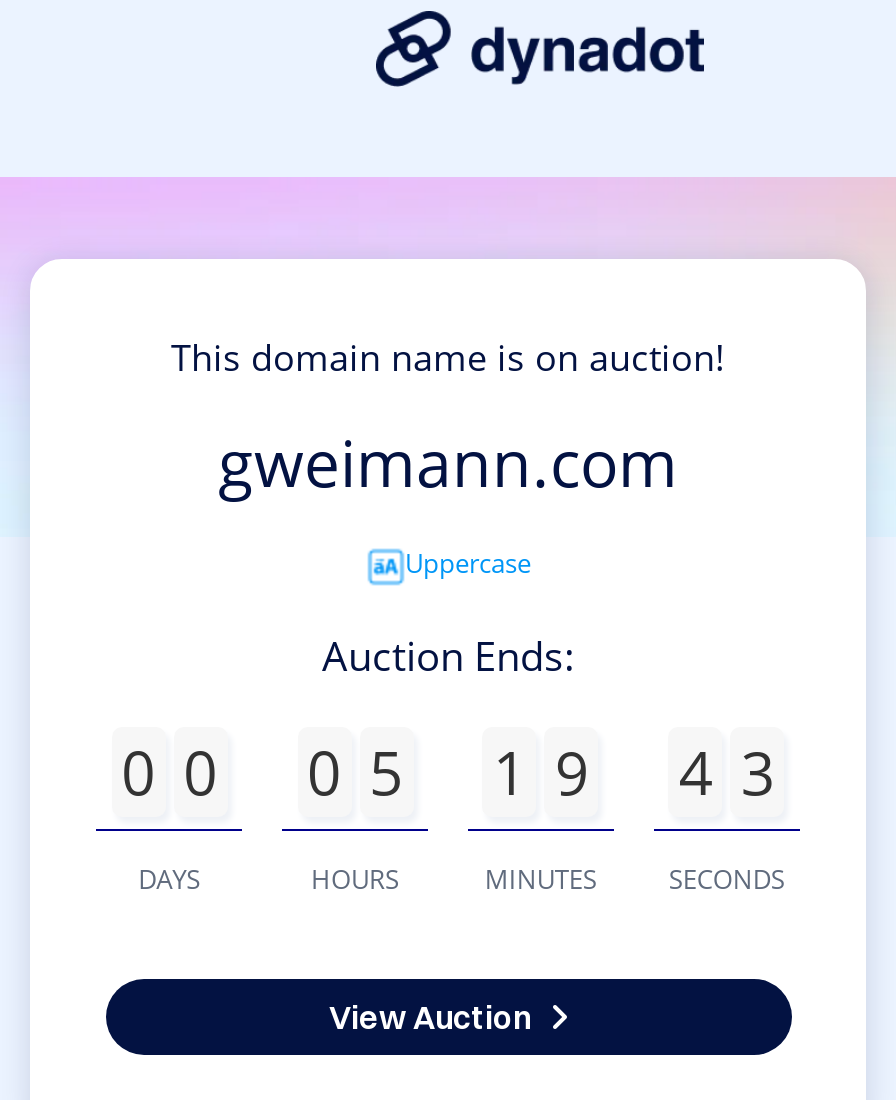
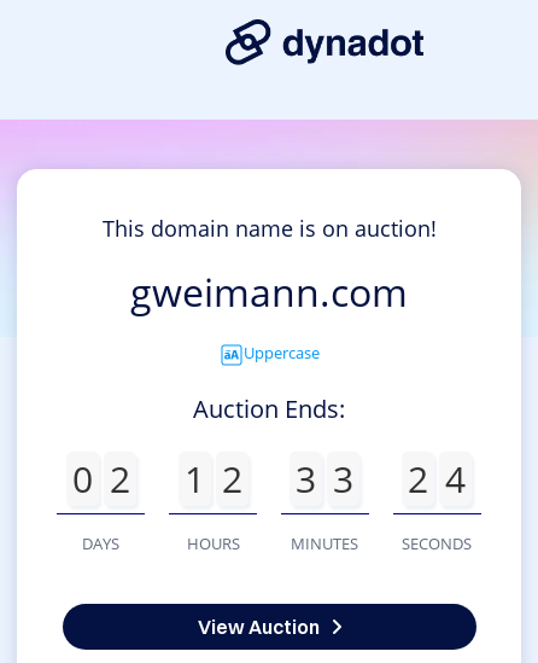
[121,731,217,813] 0 0 -> [72,454,130,504] 0 2
[307,731,403,813] 0 5 -> [184,454,242,504] 1 2
[493,731,589,813] 1 9 -> [296,454,354,504] 3 3
[679,731,775,813] 4 3 -> [408,454,466,504] 2 4

